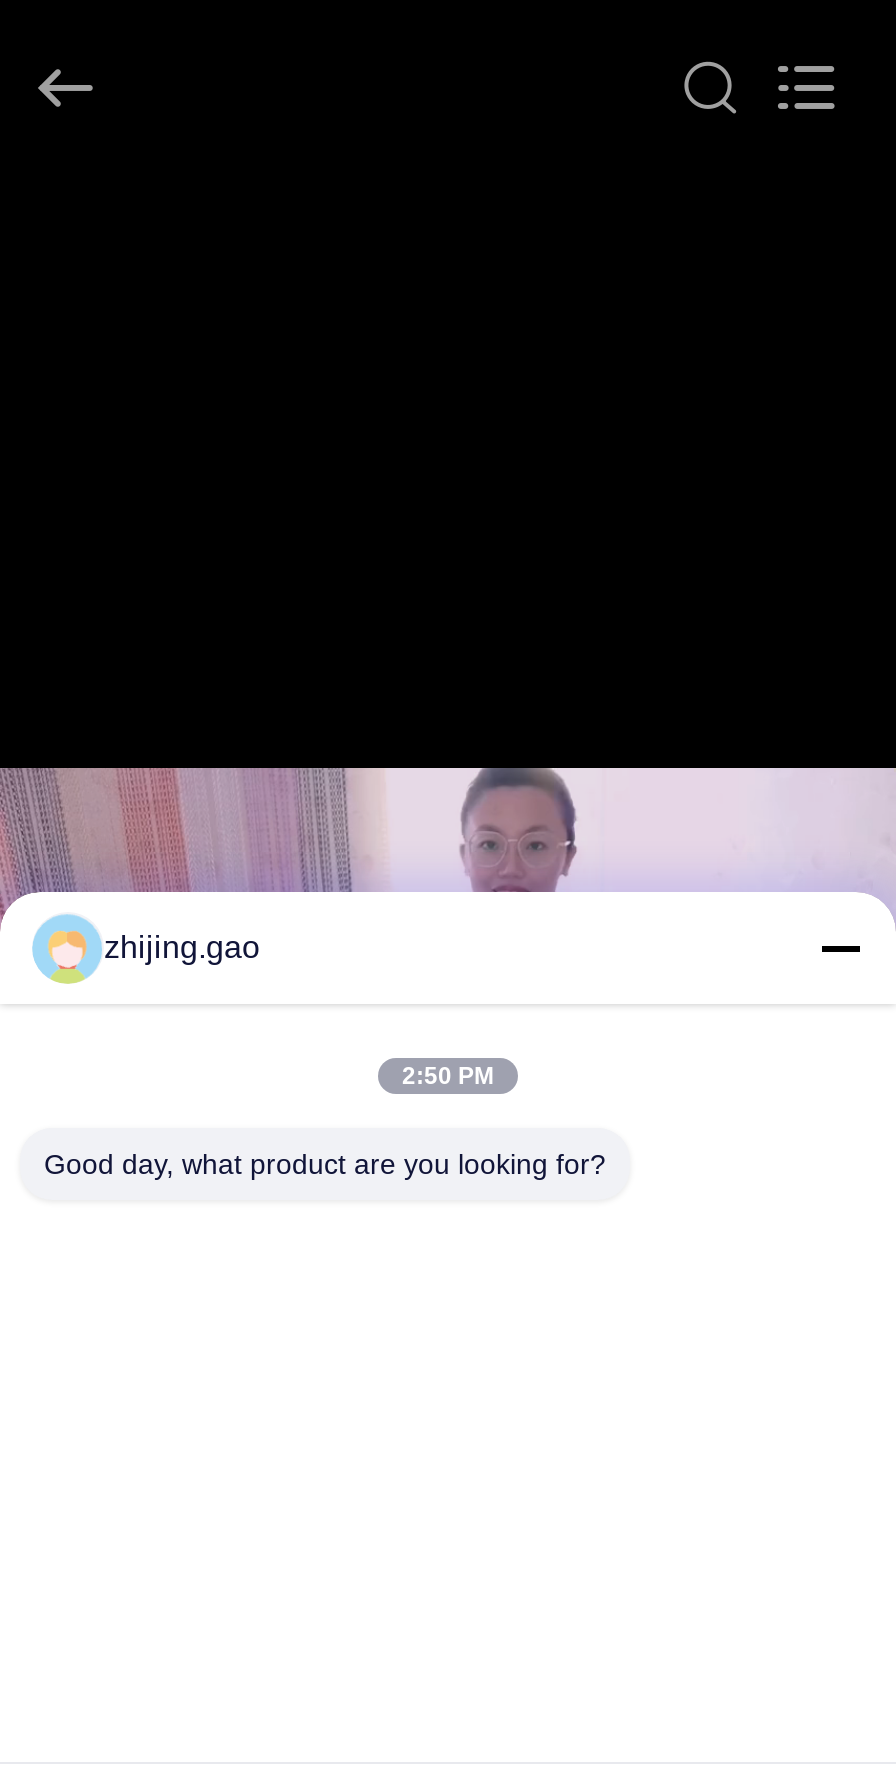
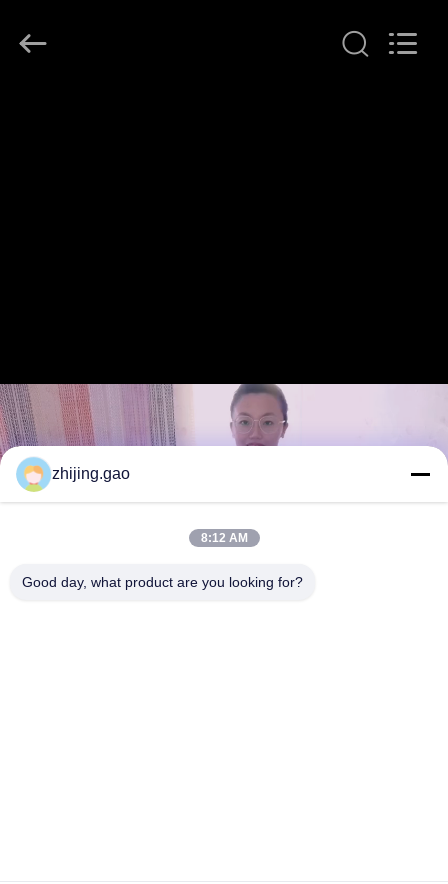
[402,1062,494,1090] 2:50 PM -> [200,531,247,545] 8:12 AM

